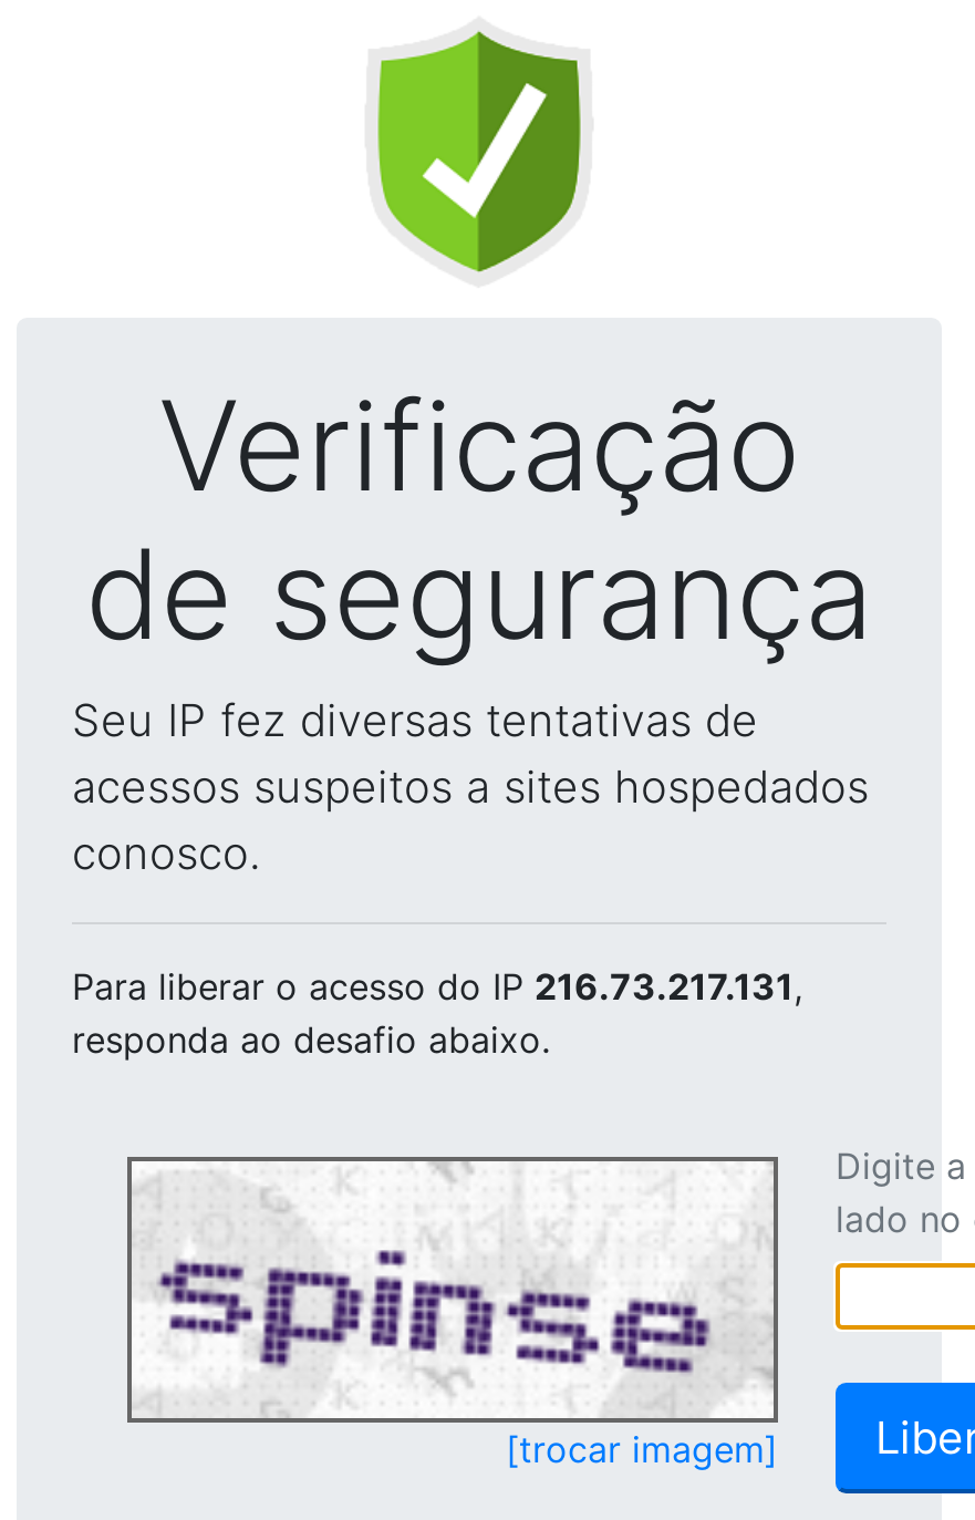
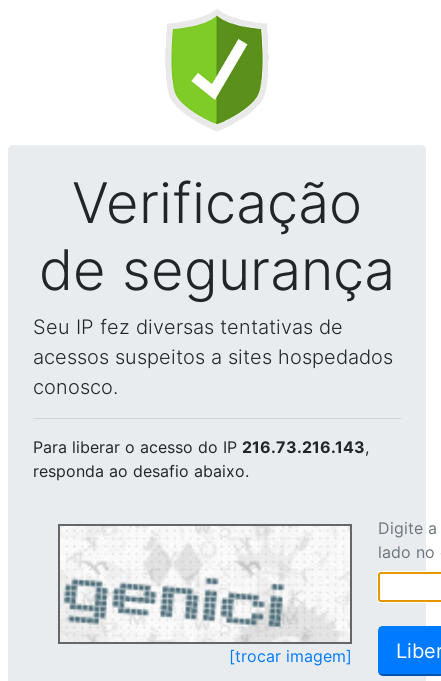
[72,964,802,1009] Para liberar o acesso do IP 216.73.217.131, -> [33,437,369,457] Para liberar o acesso do IP 216.73.216.143,
[138,1190,769,1387] [image] -> [63,558,349,640] [image]

